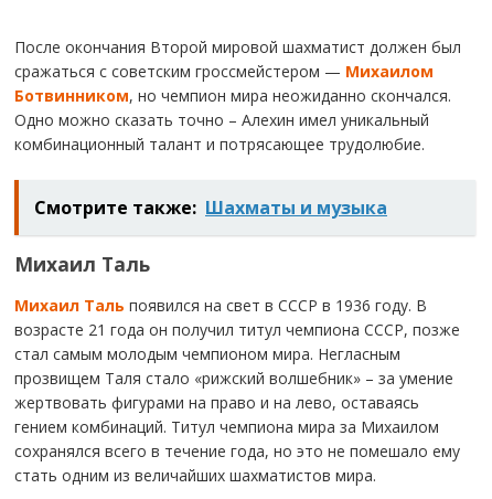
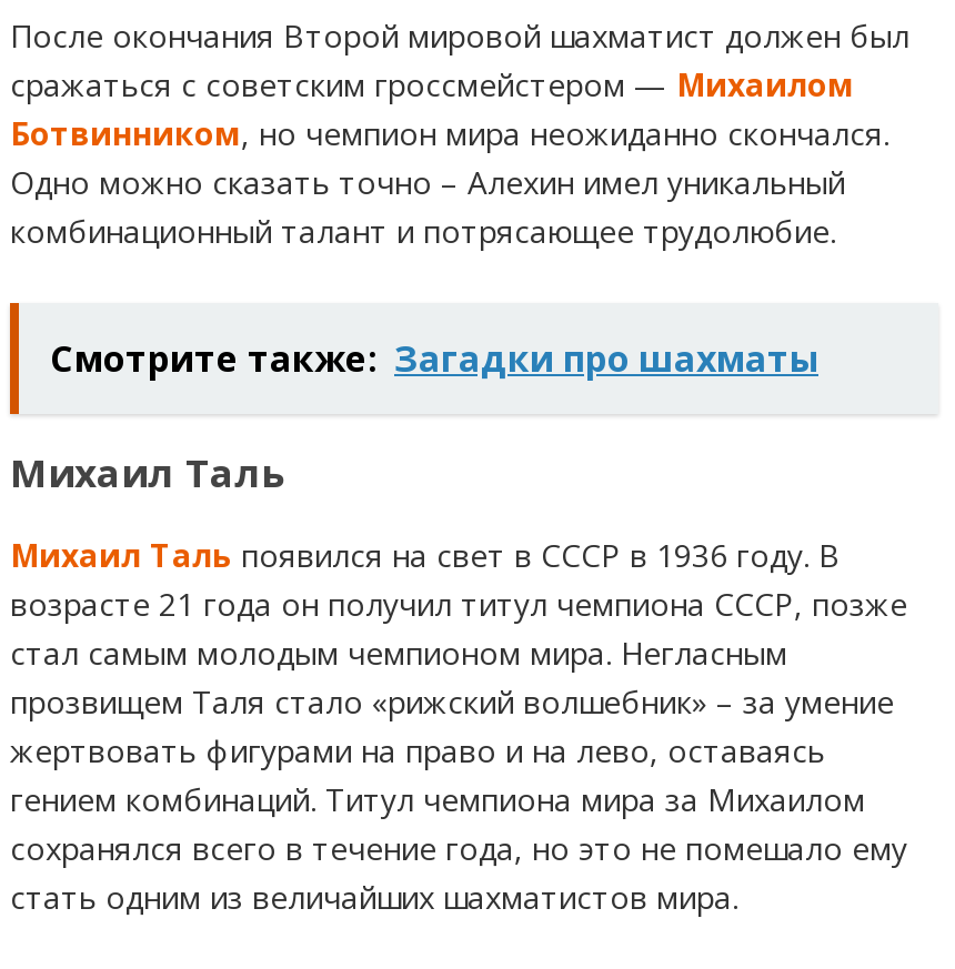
[34,195,387,219] Смотрите также: Шахматы и музыка -> [50,333,818,382] Смотрите также: Загадки про шахматы

